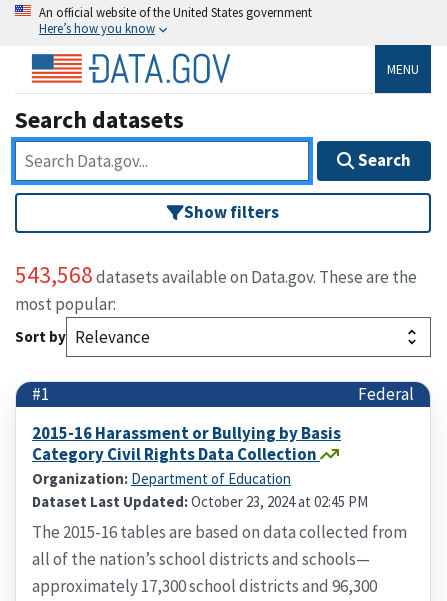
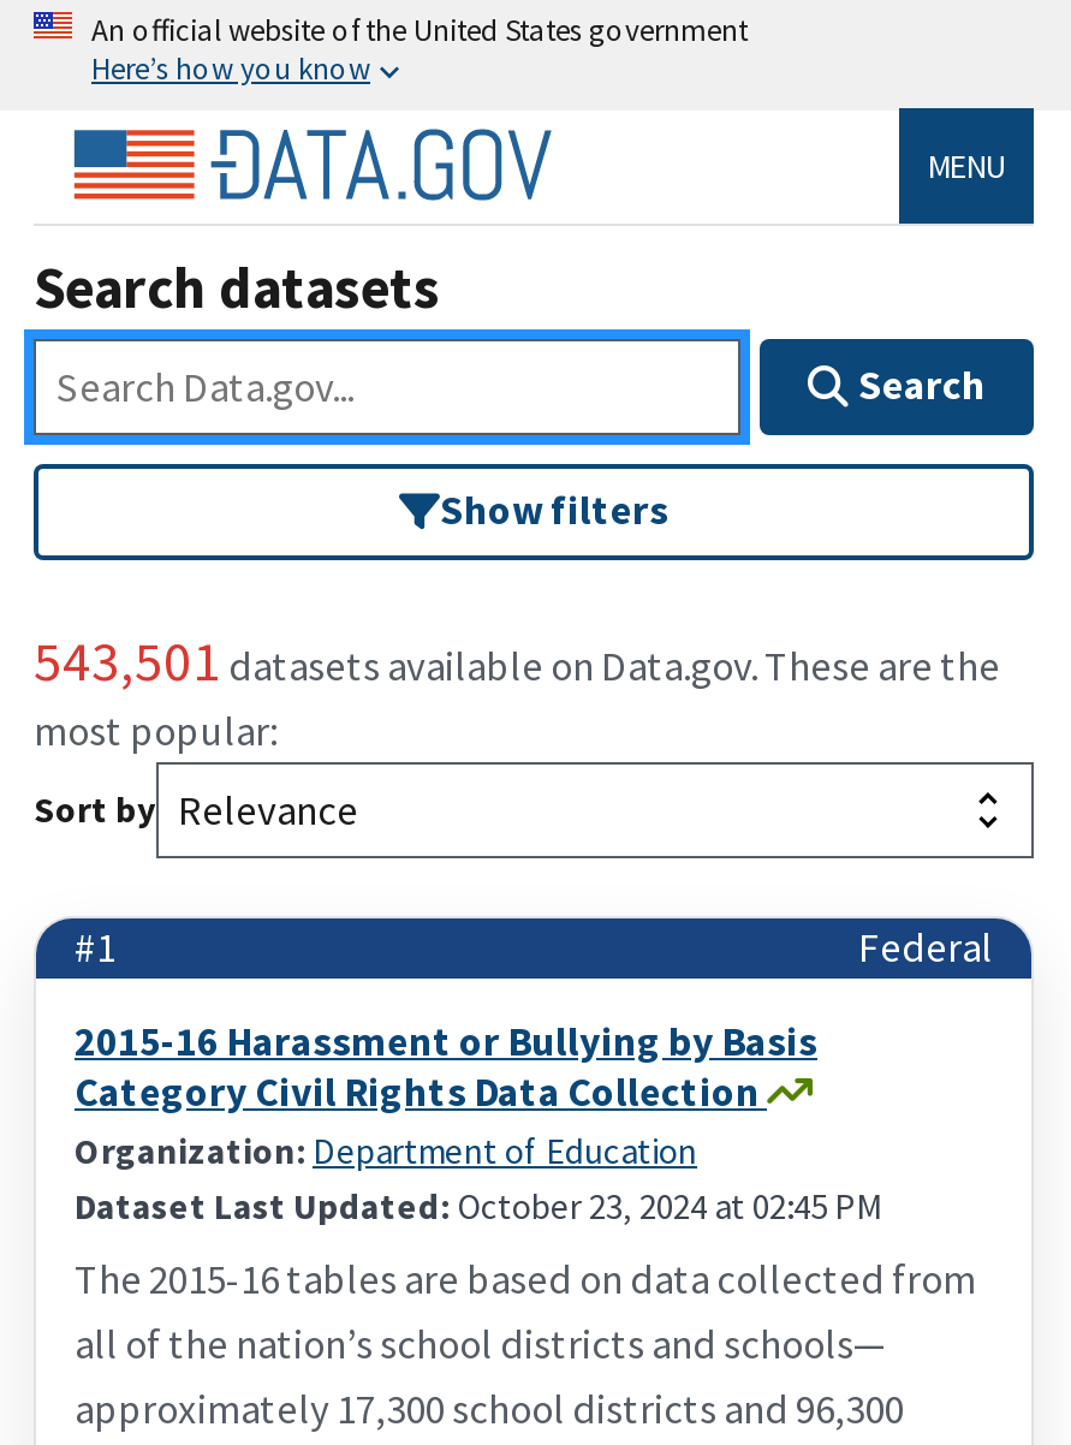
[15,260,417,289] 543,568 datasets available on Data.gov. These are the -> [34,625,1000,695] 543,501 datasets available on Data.gov. These are the

